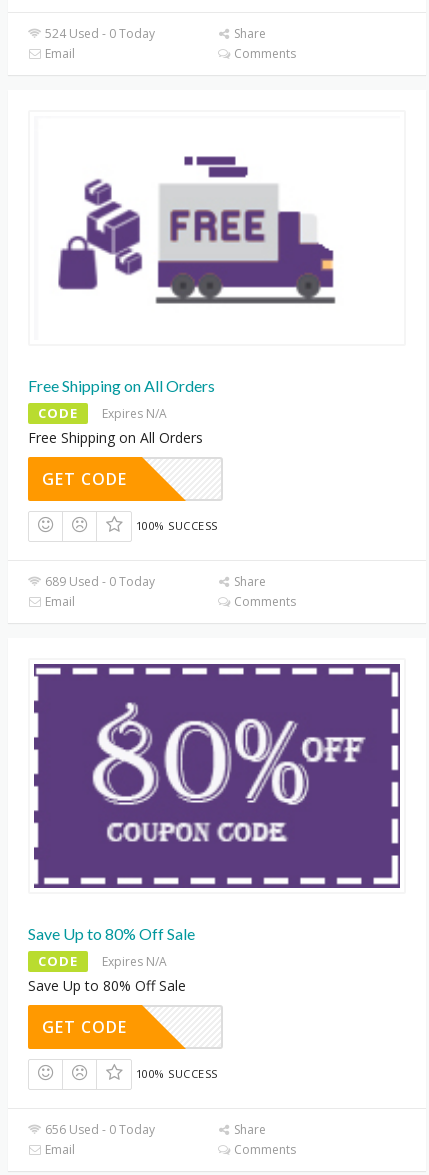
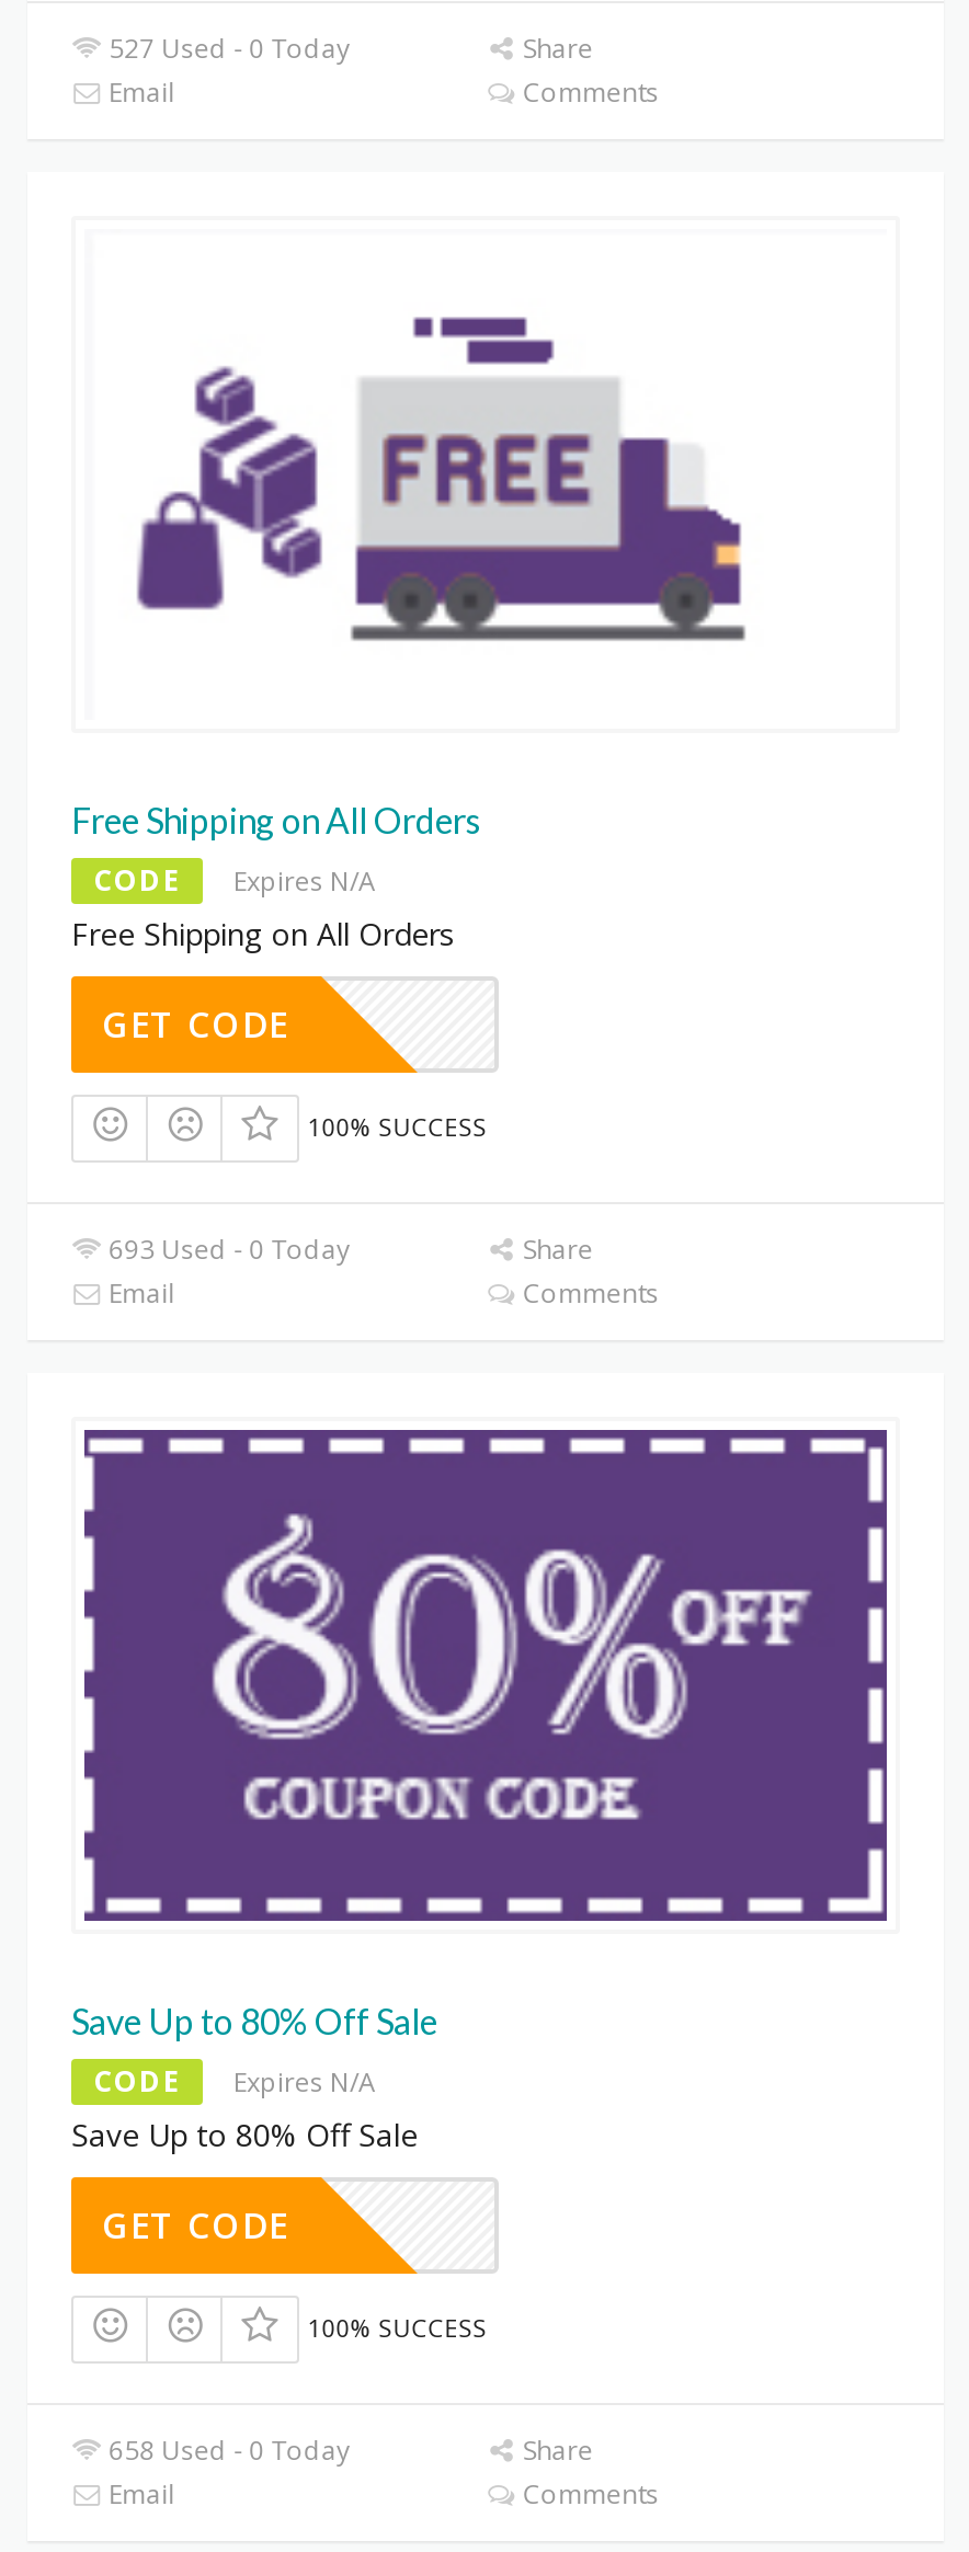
[42,25,155,42] 524 Used - 0 Today -> [102,30,350,67] 527 Used - 0 Today
[42,573,155,590] 689 Used - 0 Today -> [102,1231,350,1268] 693 Used - 0 Today
[42,1121,155,1138] 656 Used - 0 Today -> [102,2432,350,2469] 658 Used - 0 Today

